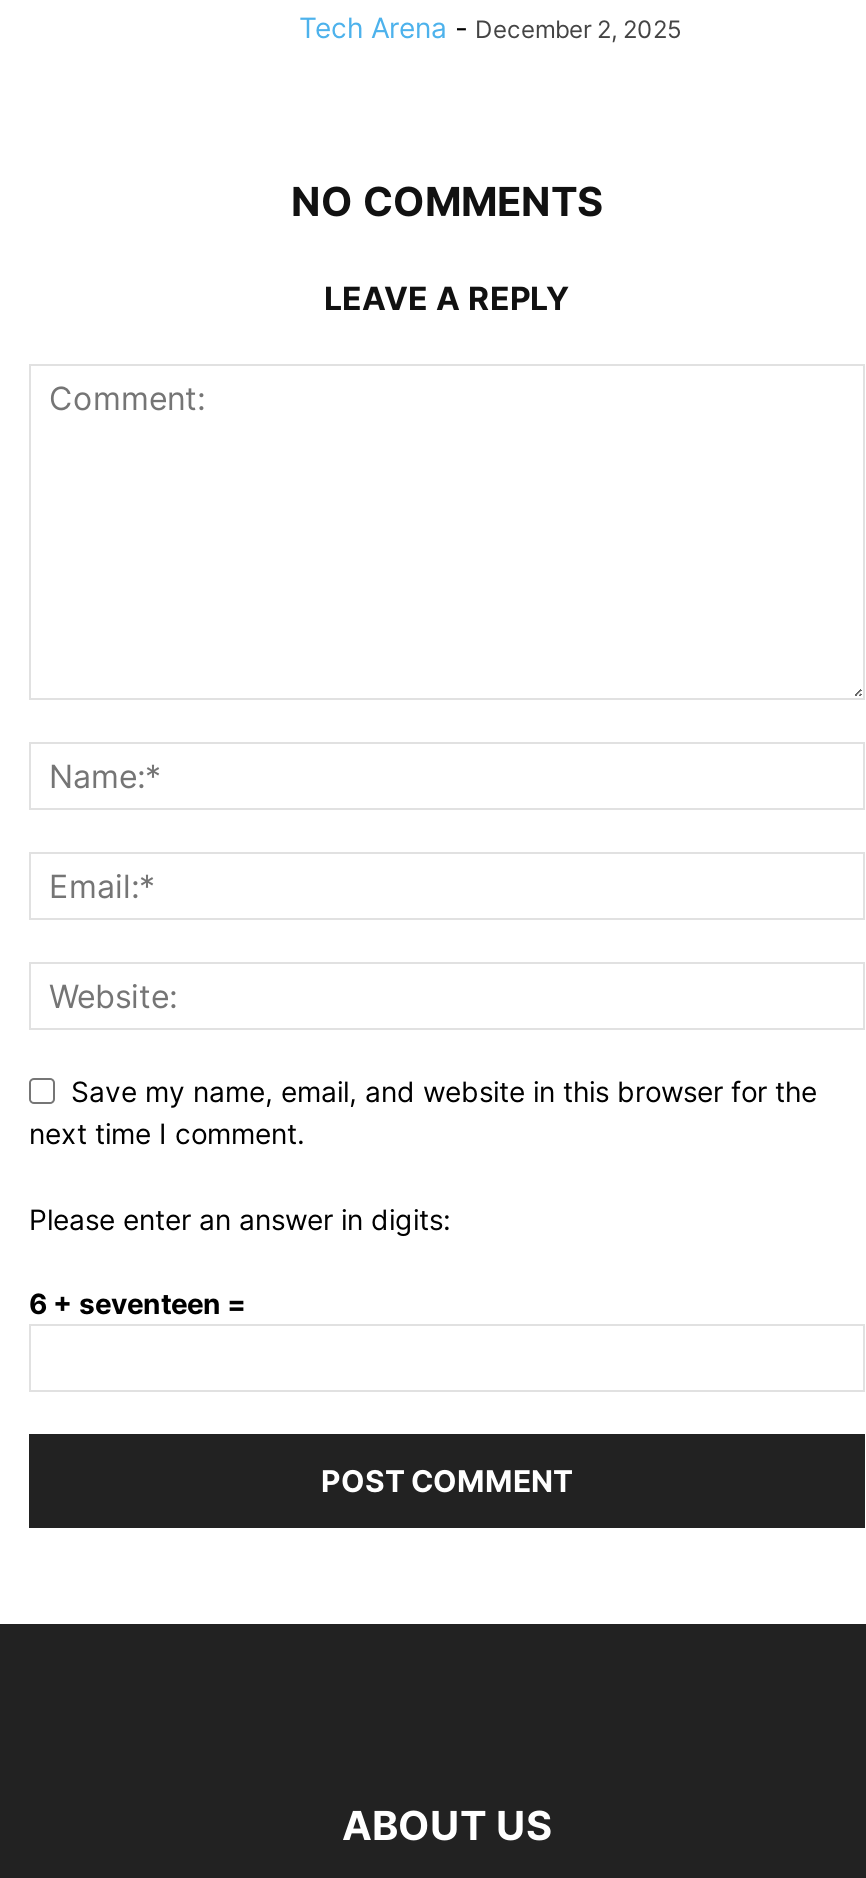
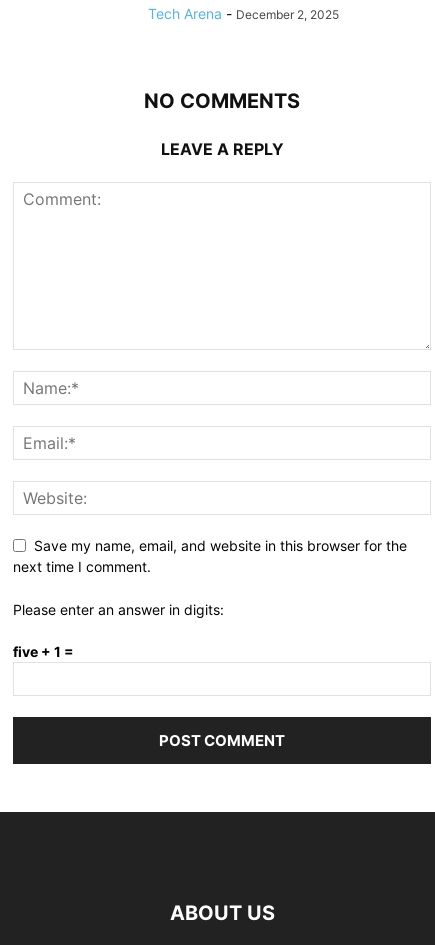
[29,1286,247,1320] 6 + seventeen = -> [13,643,74,660] five + 1 =

